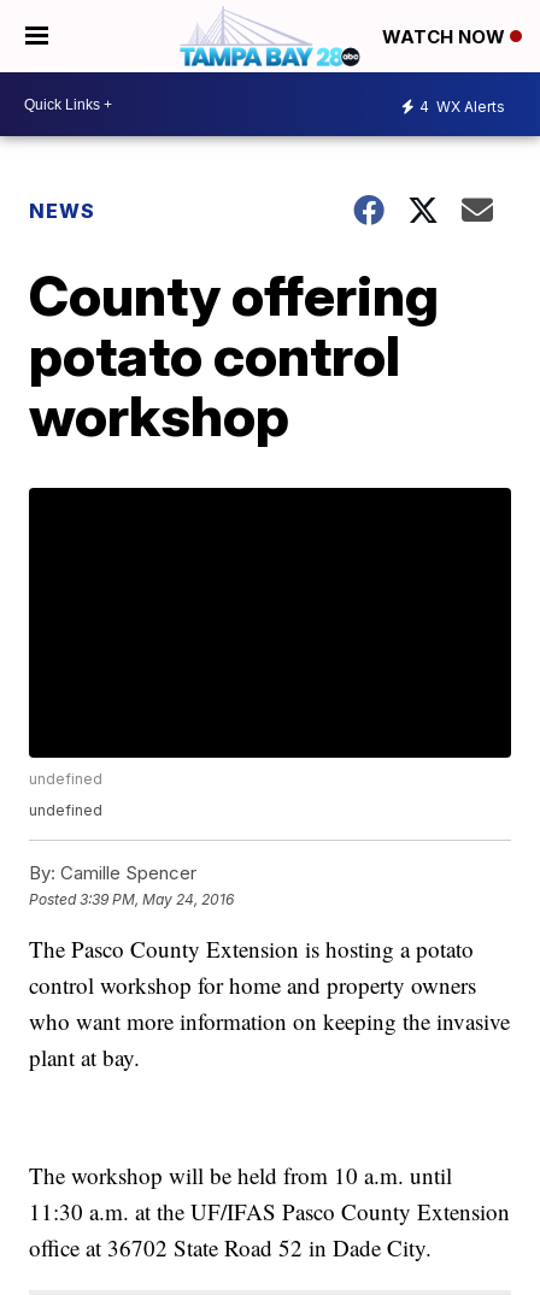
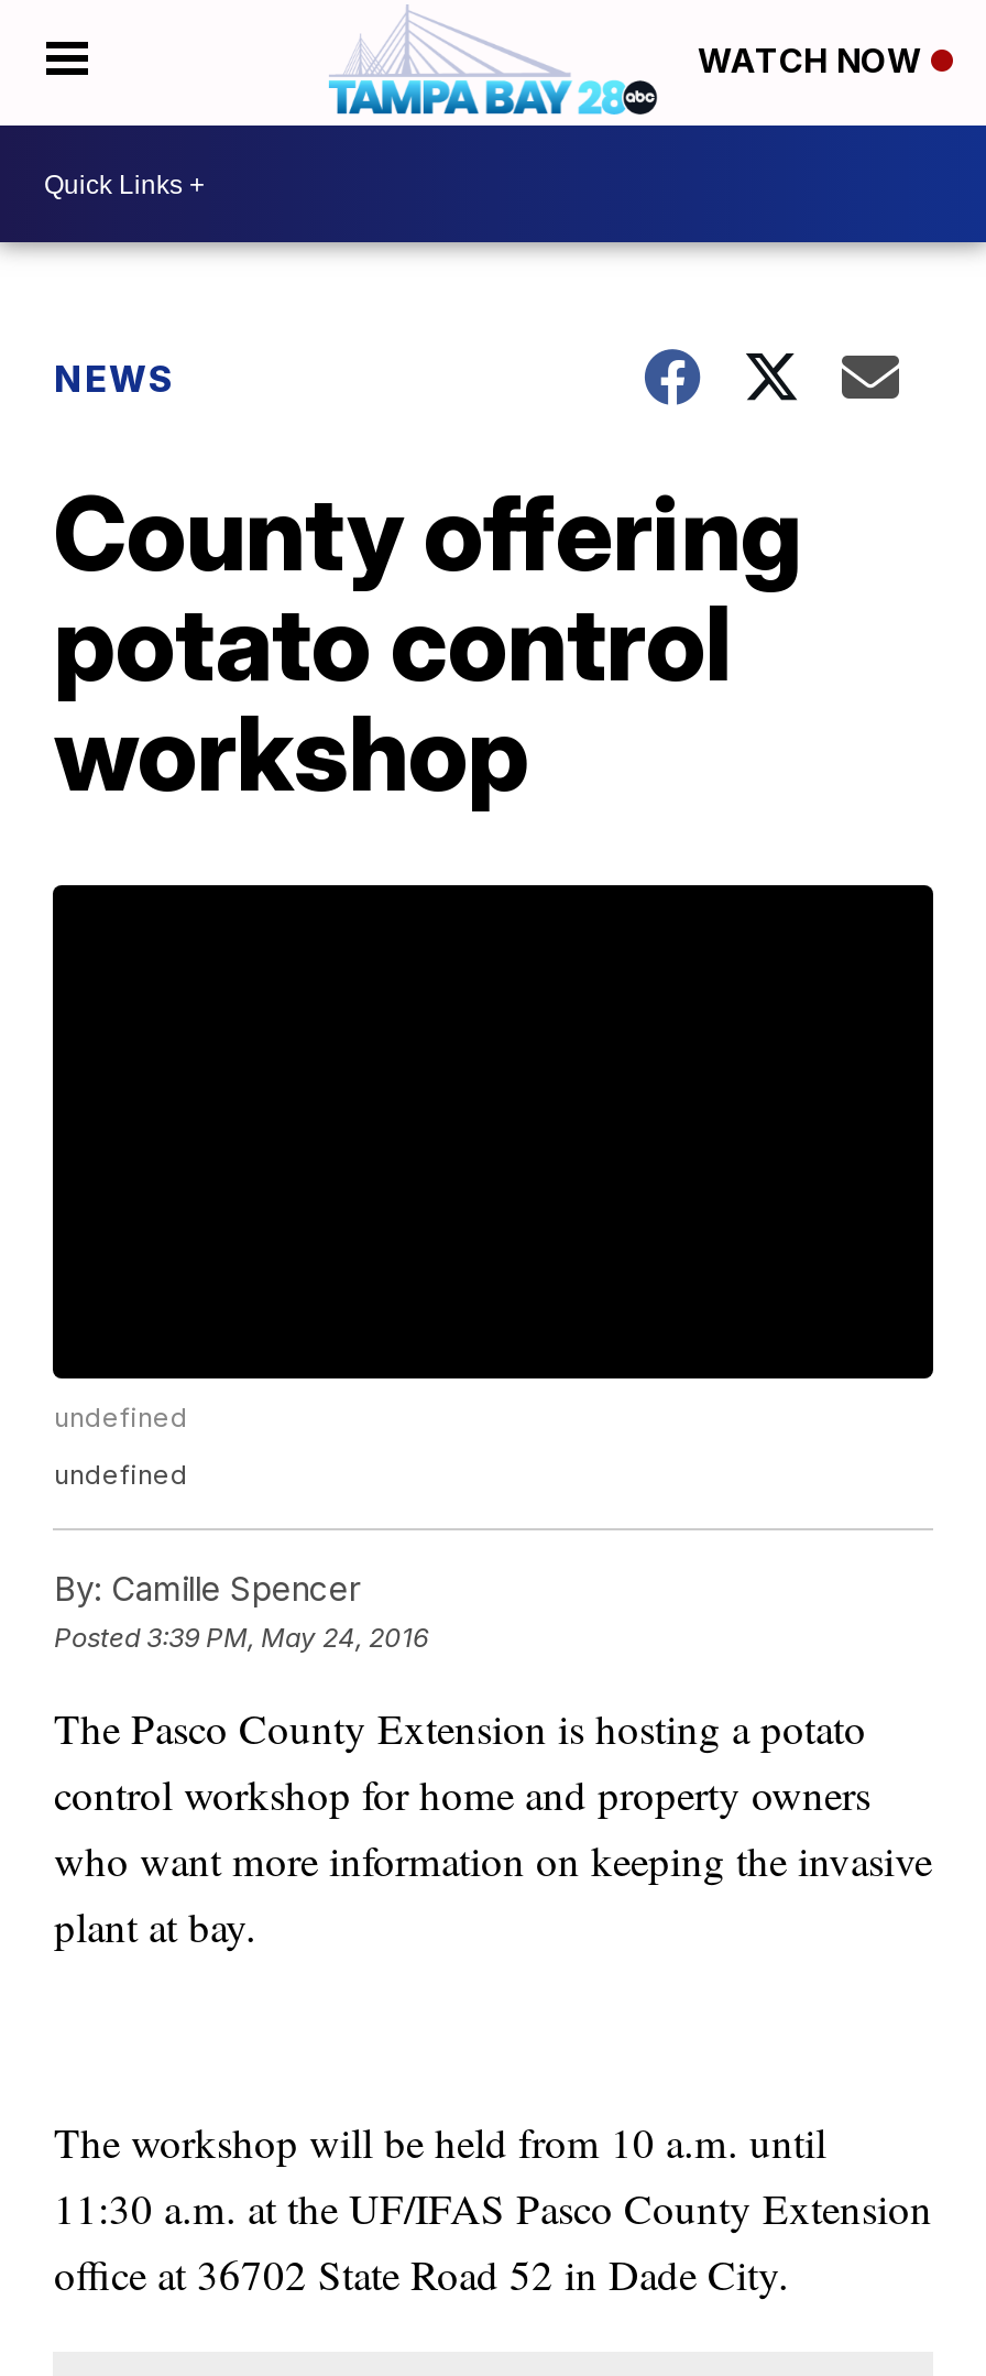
[419,97,505,115] 4 WX Alerts -> none

